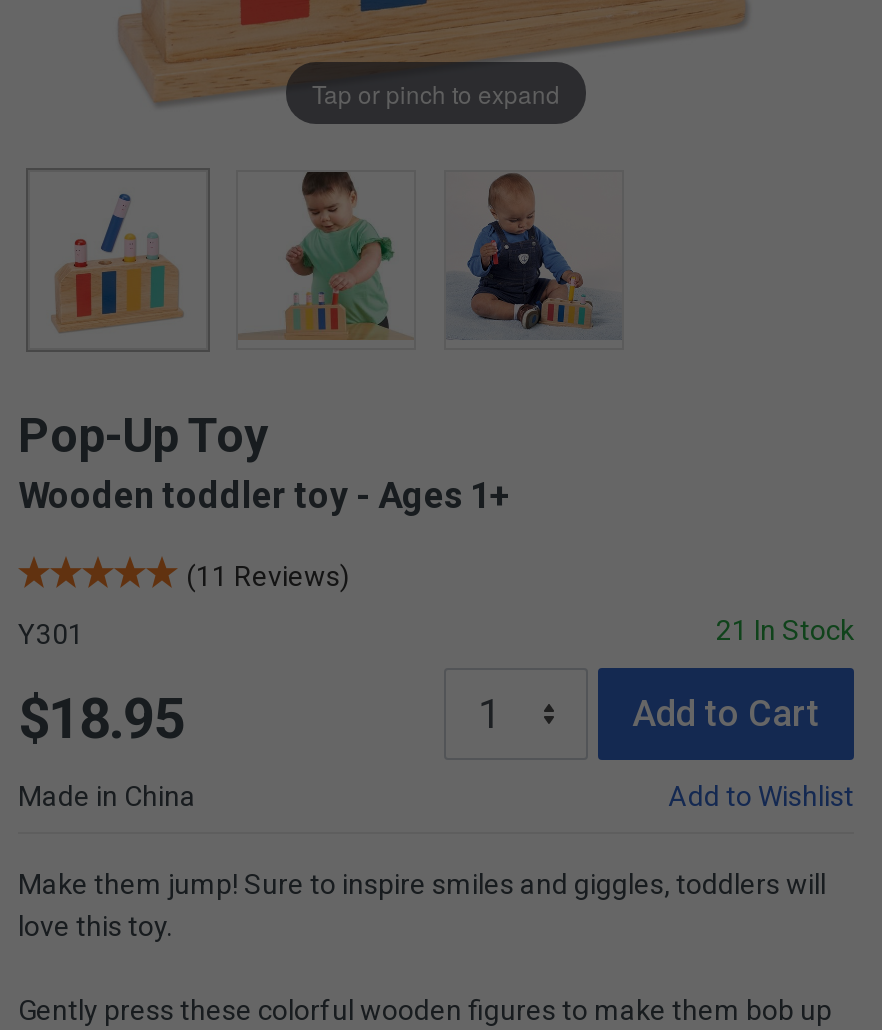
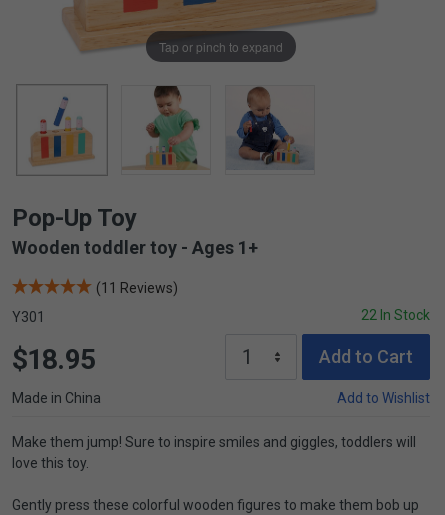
[716,614,854,646] 21 In Stock -> [361,307,430,323] 22 In Stock

